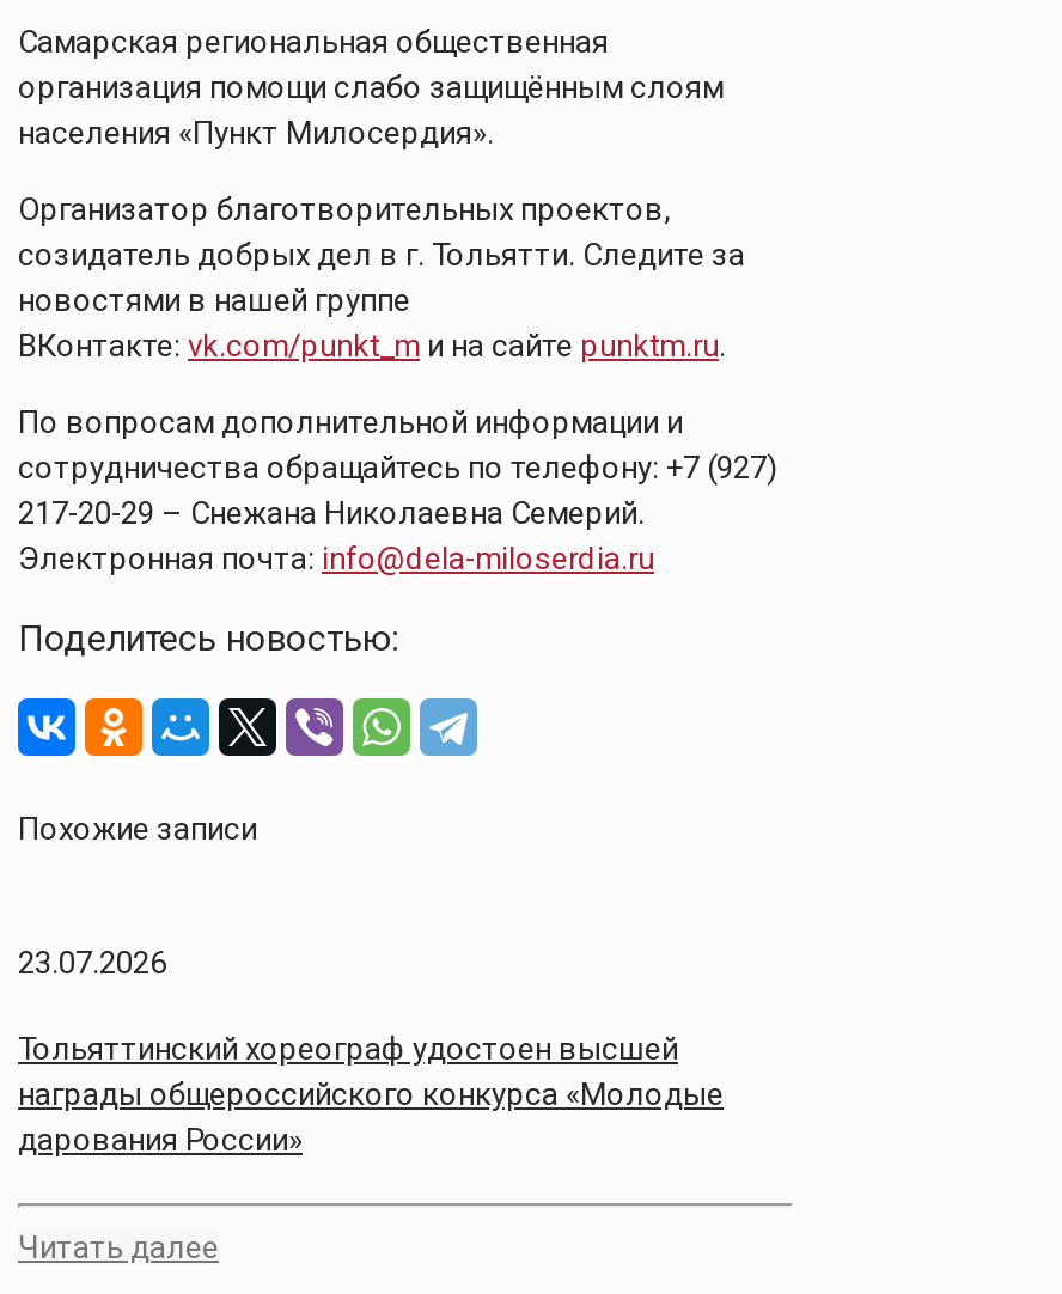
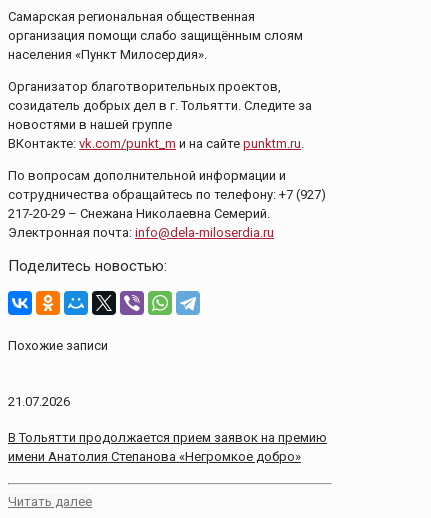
[18,944,166,980] 23.07.2026 -> [8,394,70,409] 21.07.2026
[18,1031,724,1157] Тольяттинский хореограф удостоен высшей | награды общероссийского конкурса «Молодые | дарования России» -> [8,430,327,464] В Тольятти продолжается прием заявок на премию | имени Анатолия Степанова «Негромкое добро»

